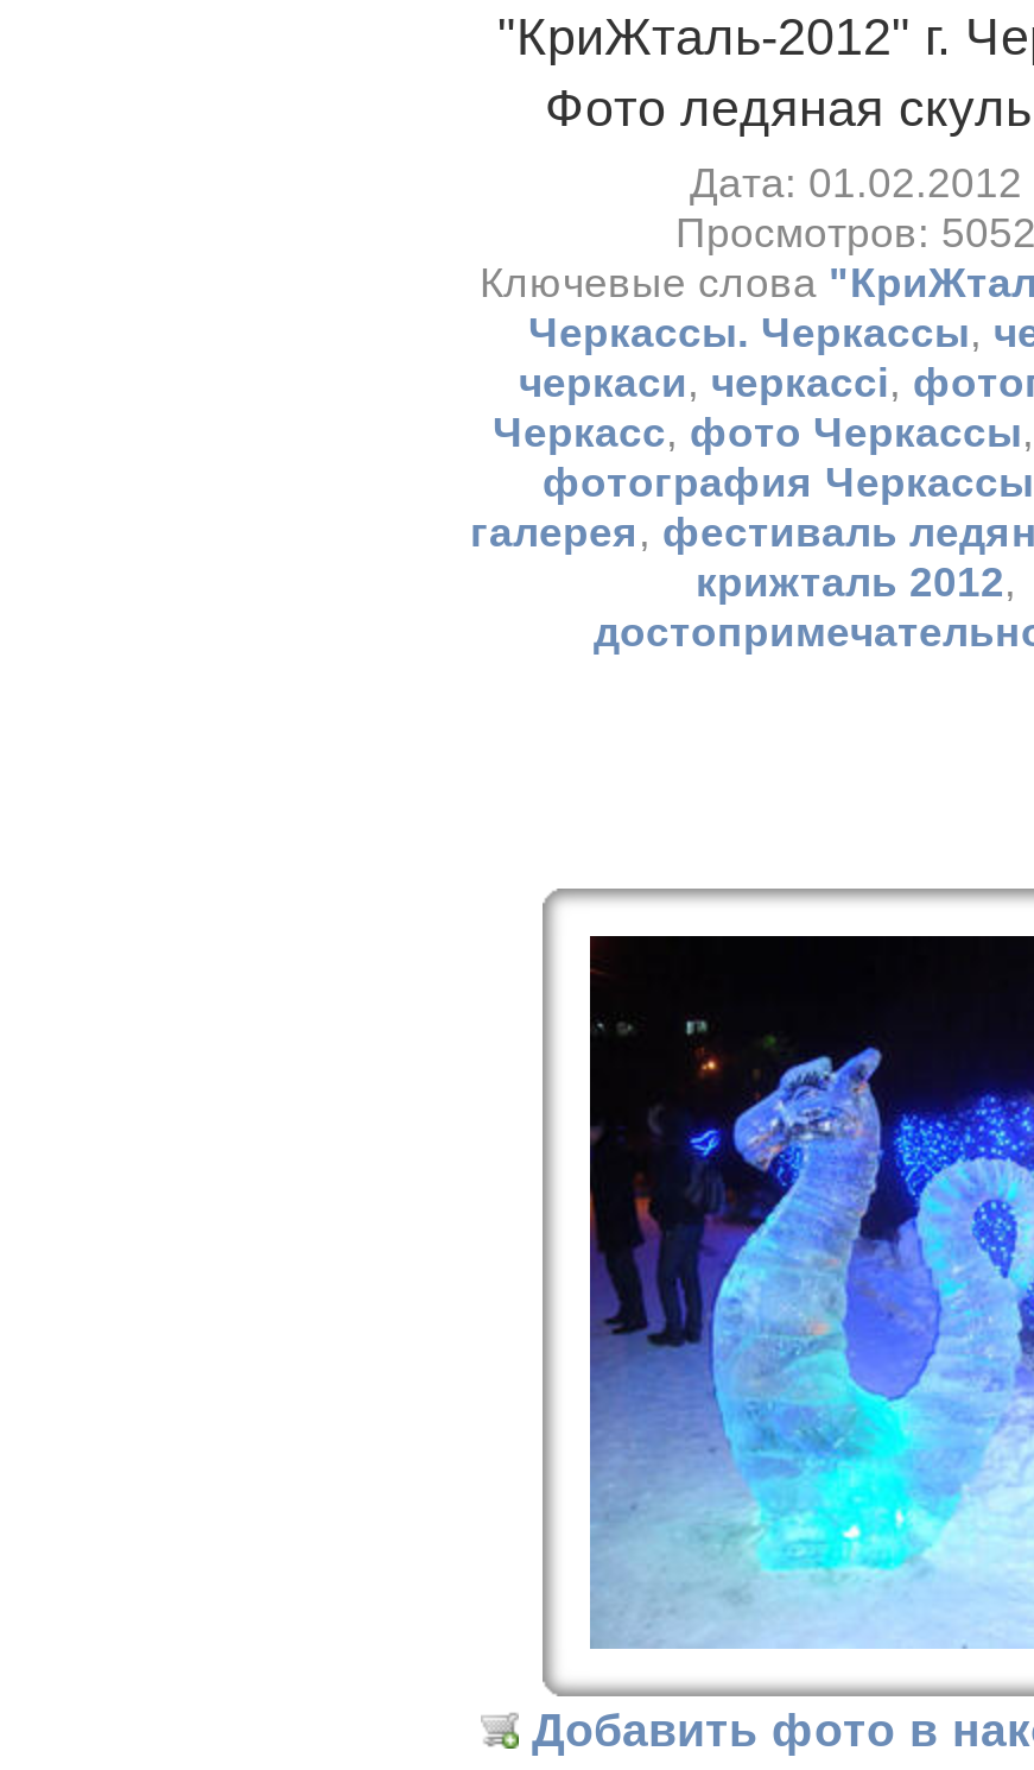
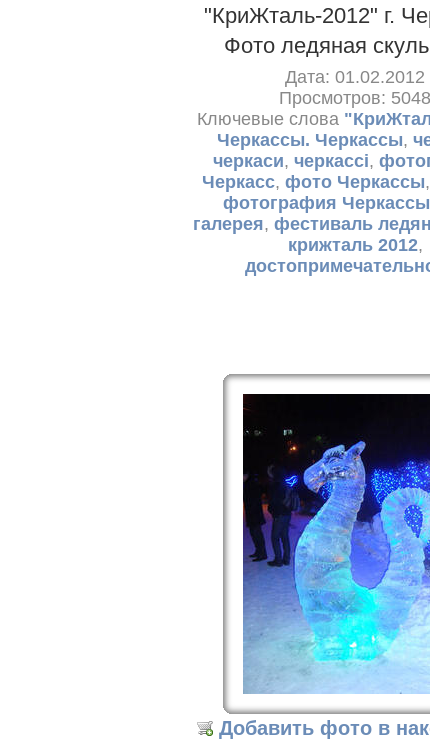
[675,210,1034,257] Просмотров: 5052 -> [279,88,430,108] Просмотров: 5048

